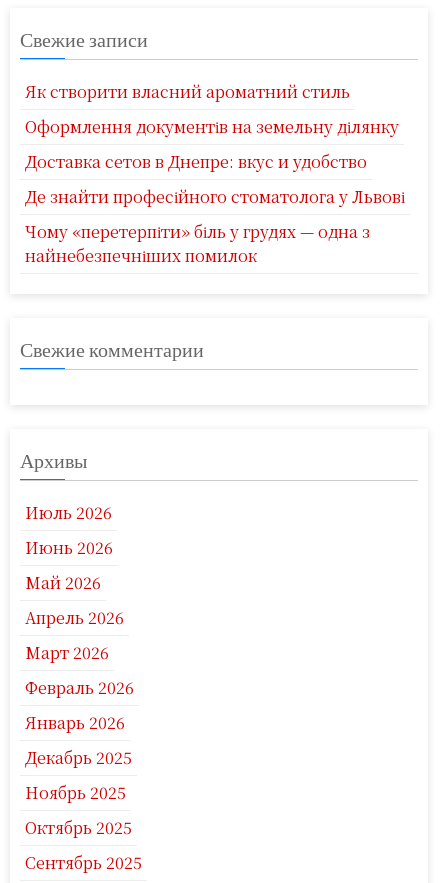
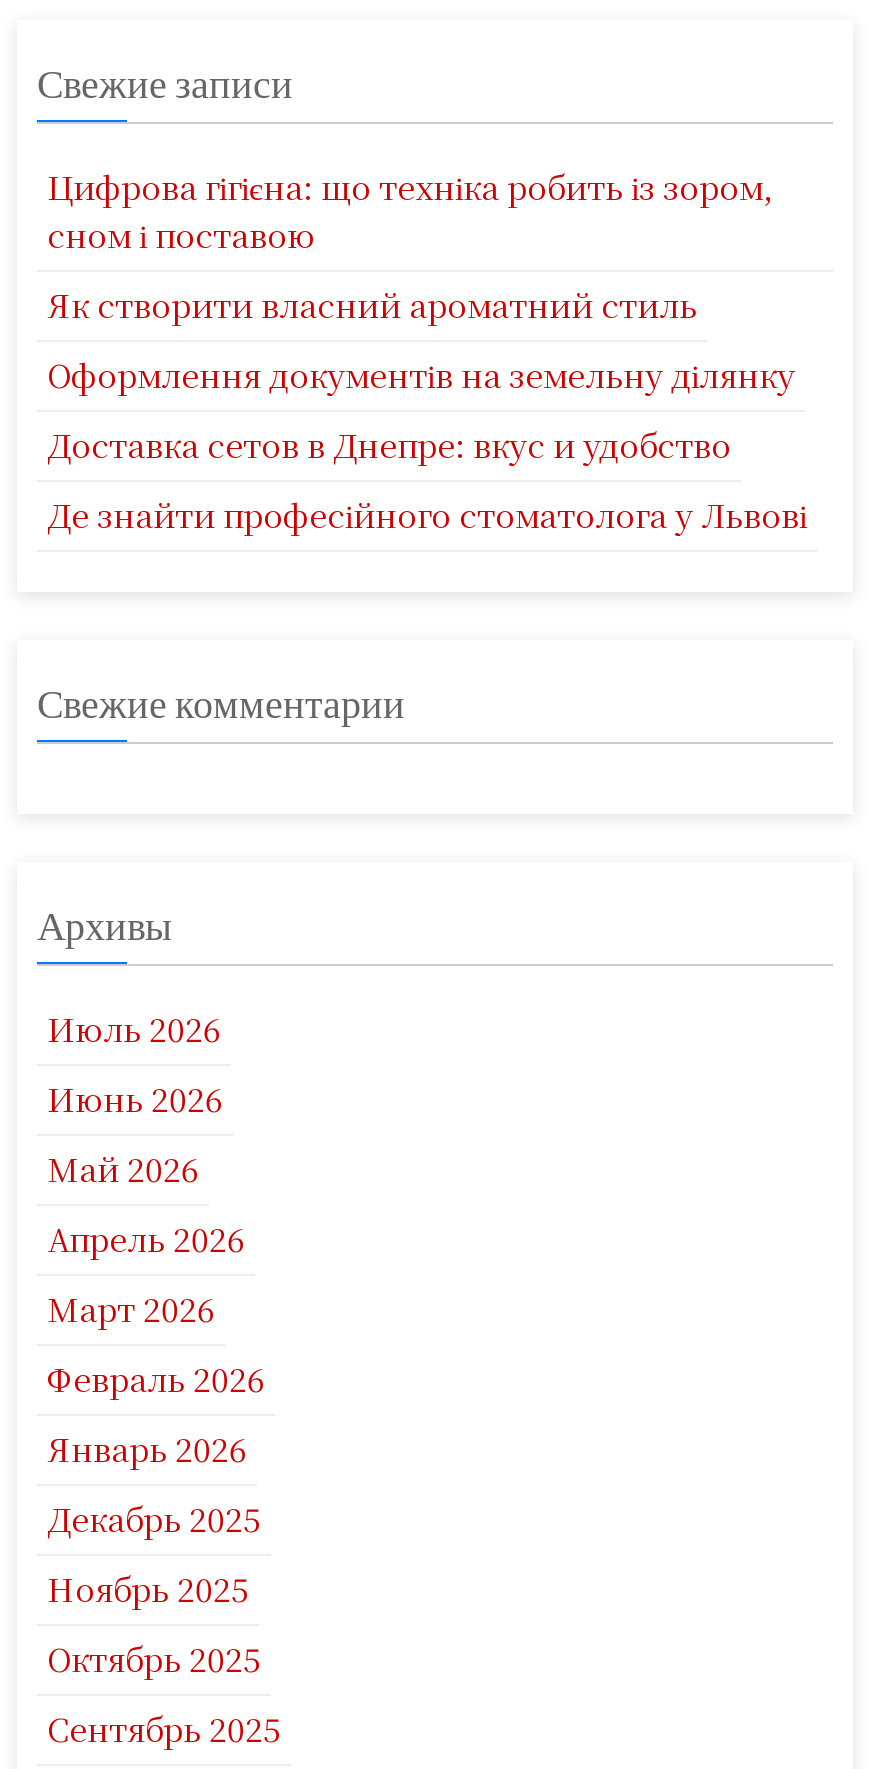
none -> [47,164,773,258] Цифрова гігієна: що техніка робить із зором, | сном і поставою
moved [25,80,405,208] -> [47,282,807,538]: Як створити власний ароматний стиль | Оформлення документів на земельну ділянку | Доставка сетов в Днепре: вкус и удобство | Де знайти професійного стоматолога у Львові
[25,220,370,267] Чому «перетерпіти» біль у грудях — одна з | найнебезпечніших помилок -> none

